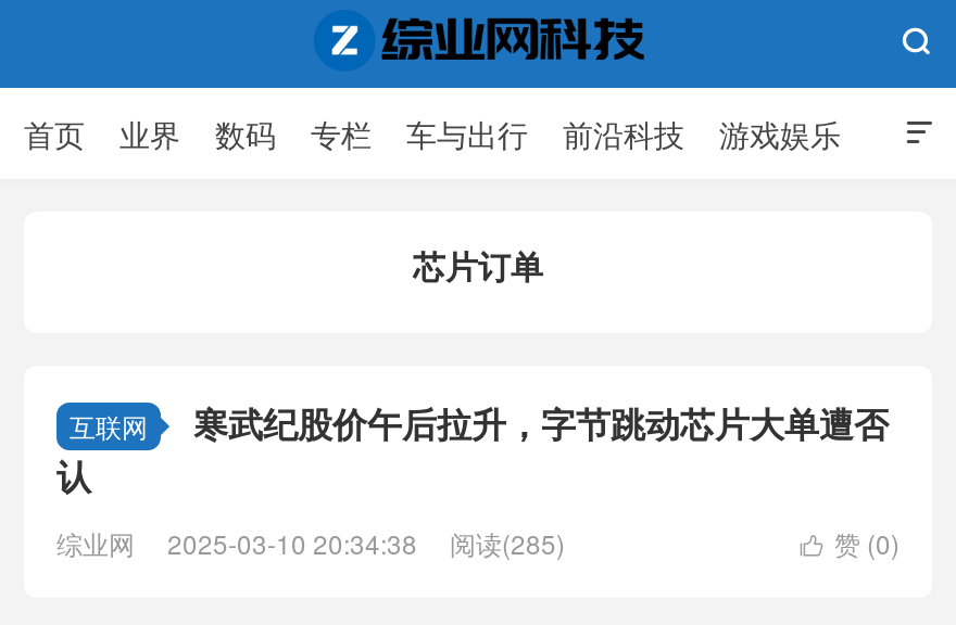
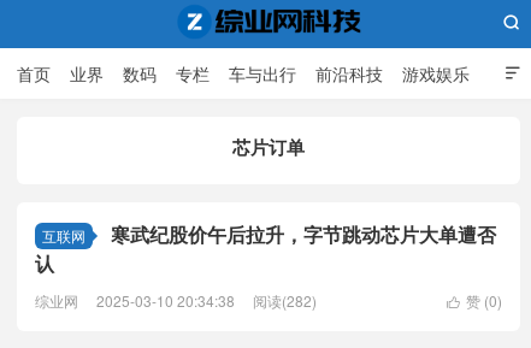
[56,524,565,561] 综业网 2025-03-10 20:34:38 阅读(285) -> [35,290,317,311] 综业网 2025-03-10 20:34:38 阅读(282)

